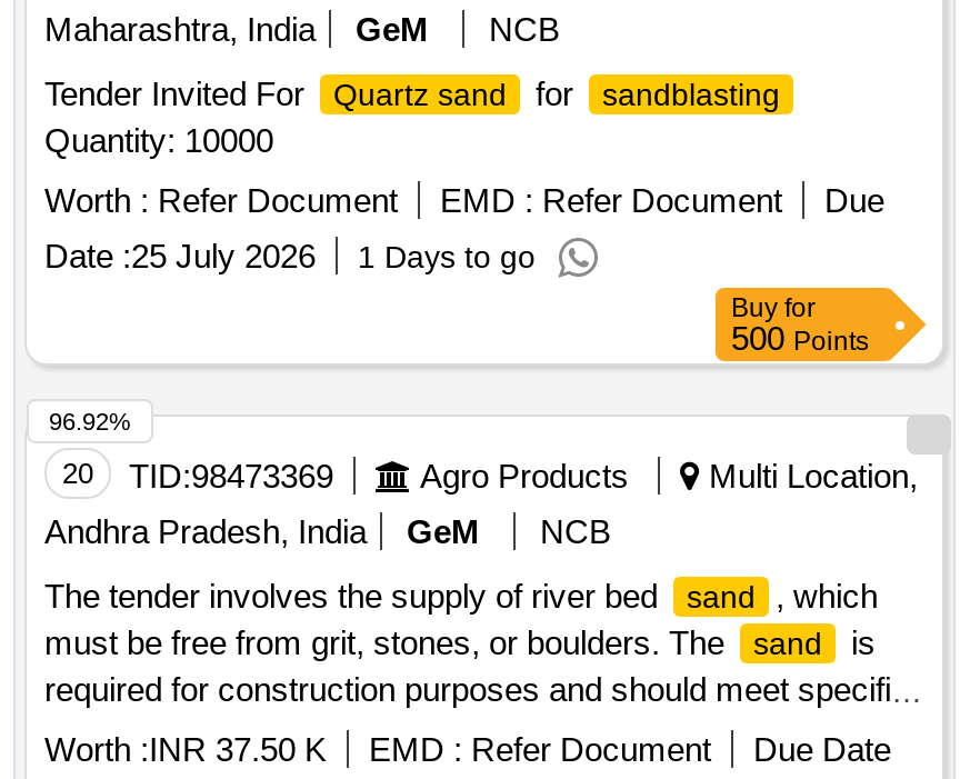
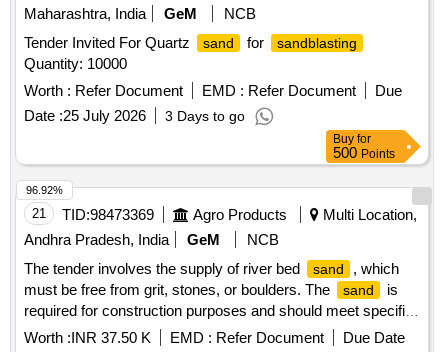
[44,237,536,275] Date : 25 July 2026 1 Days to go -> [24,107,245,124] Date : 25 July 2026 3 Days to go
[62,457,333,495] 20 TID:98473369 -> [32,206,154,223] 21 TID:98473369

